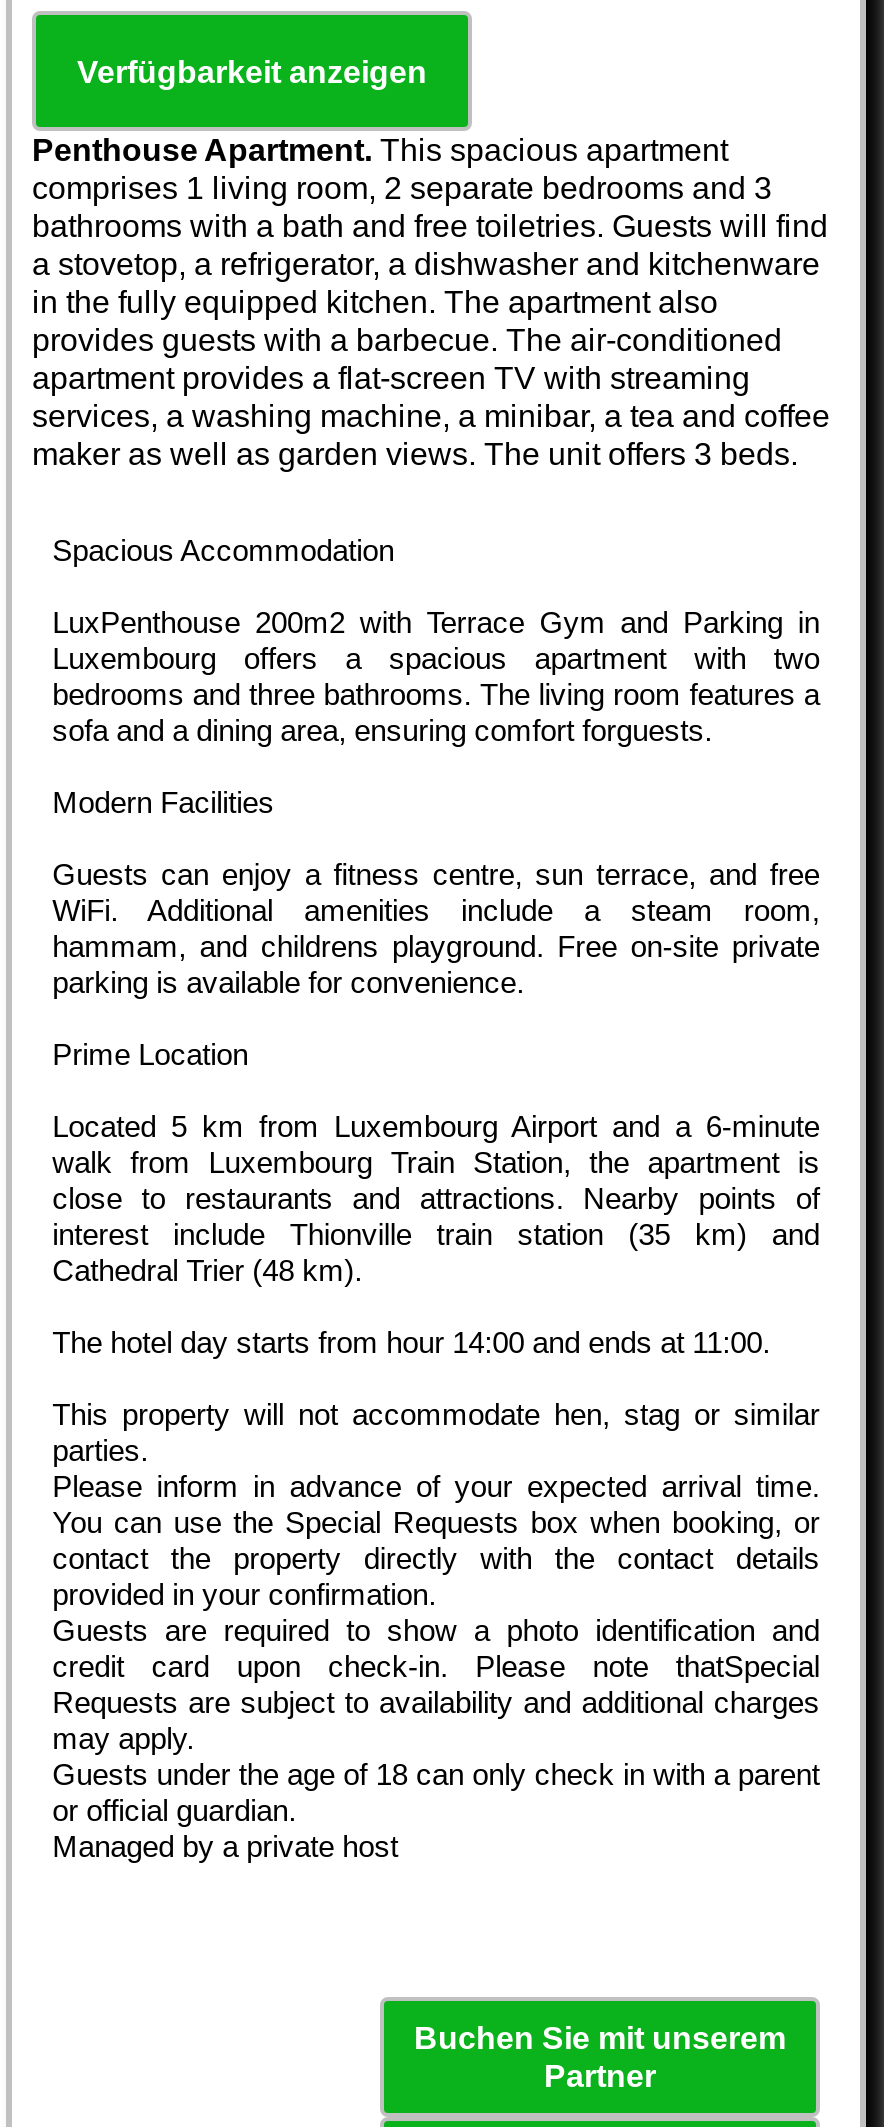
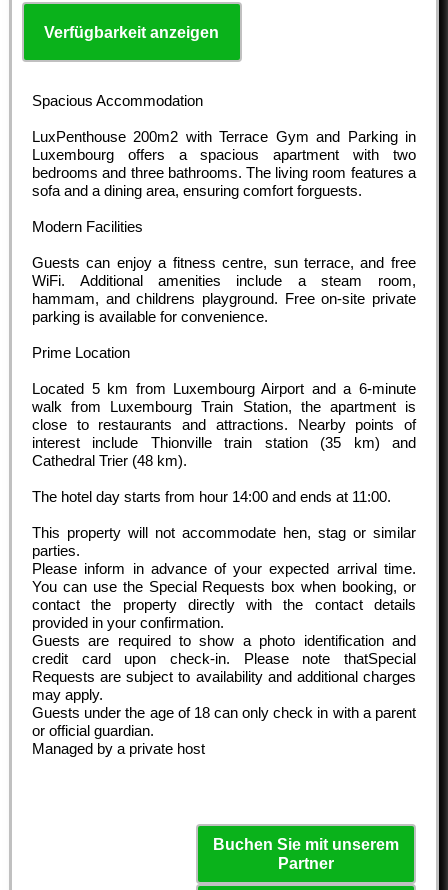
[32,133,830,471] Penthouse Apartment. This spacious apartment | comprises 1 living room, 2 separate bedrooms and 3 | bathrooms with a bath and free toiletries. Guests will find | a stovetop, a refrigerator, a dishwasher and kitchenware | in the fully equipped kitchen. The apartment also | provides guests with a barbecue. The air-conditioned | apartment provides a flat-screen TV with streaming | services, a washing machine, a minibar, a tea and coffee | maker as well as garden views. The unit offers 3 beds. -> none

